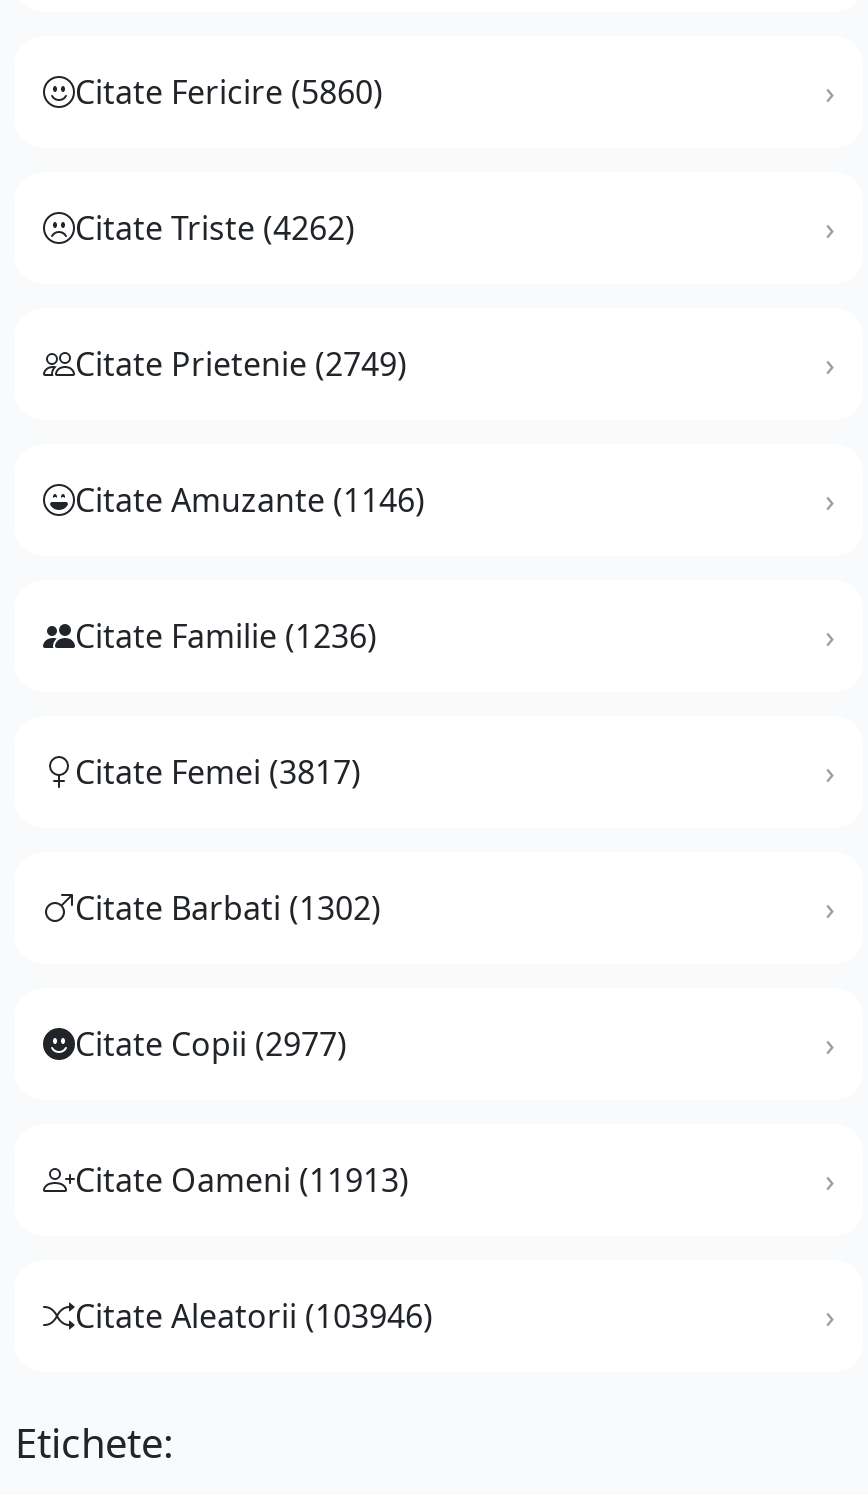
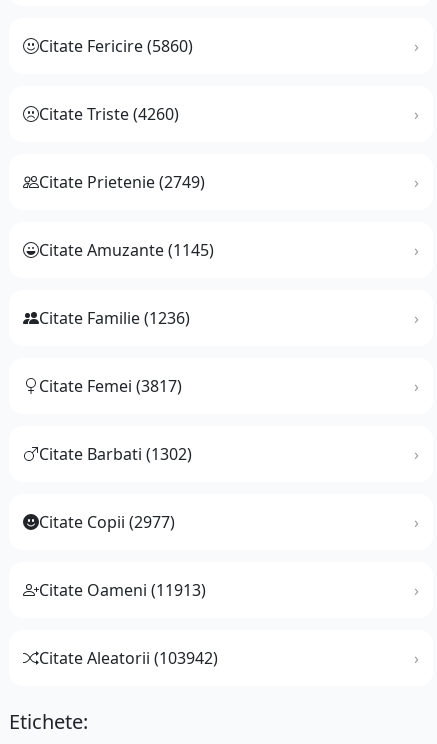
[75,205,355,249] Citate Triste (4262) -> [39,102,179,124] Citate Triste (4260)
[75,477,425,521] Citate Amuzante (1146) -> [39,238,214,260] Citate Amuzante (1145)
[75,1293,433,1337] Citate Aleatorii (103946) -> [39,646,218,668] Citate Aleatorii (103942)

